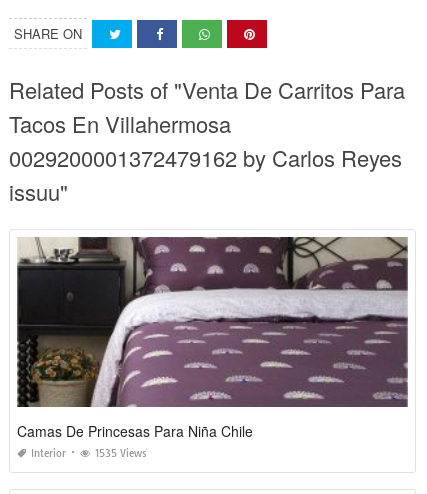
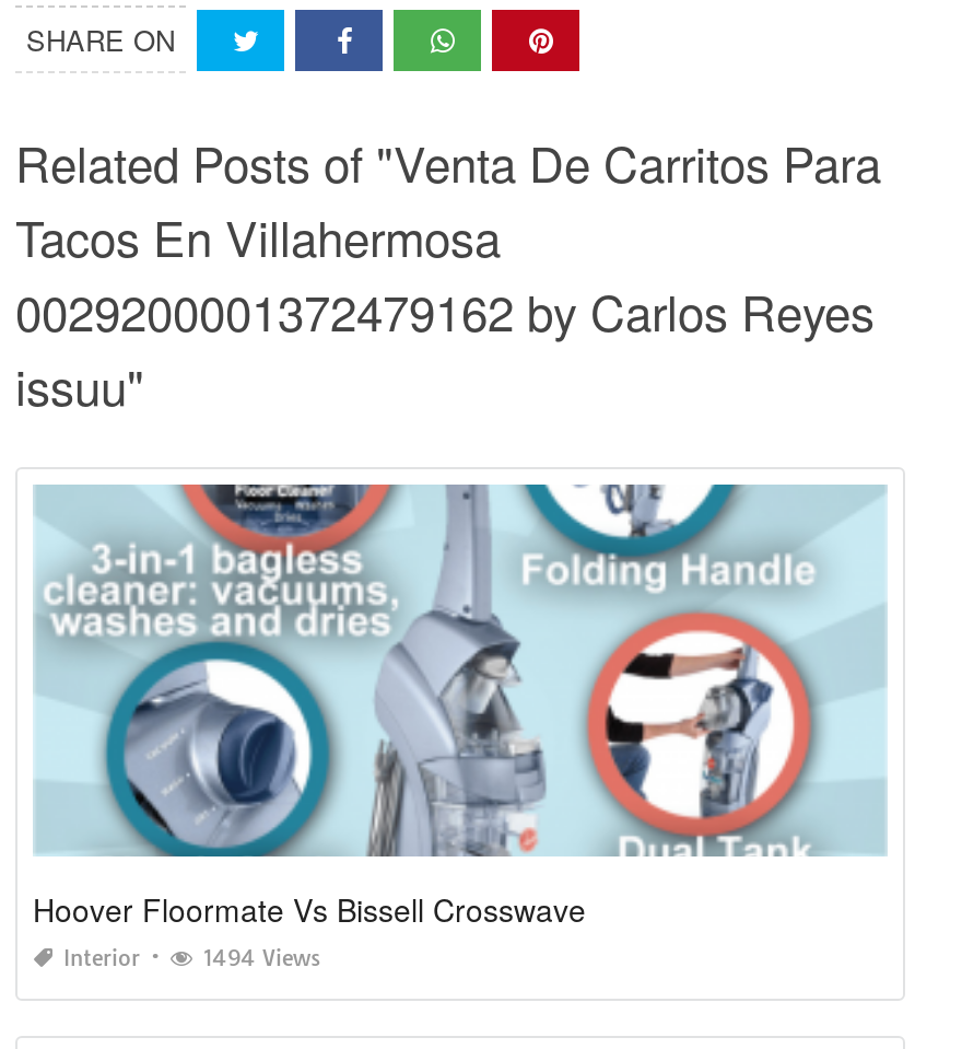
[16,236,409,441] [image] | Camas De Princesas Para Niña Chile -> [33,482,888,931] [image] | Hoover Floormate Vs Bissell Crosswave
[95,447,147,460] 1535 Views -> [203,944,321,972] 1494 Views

